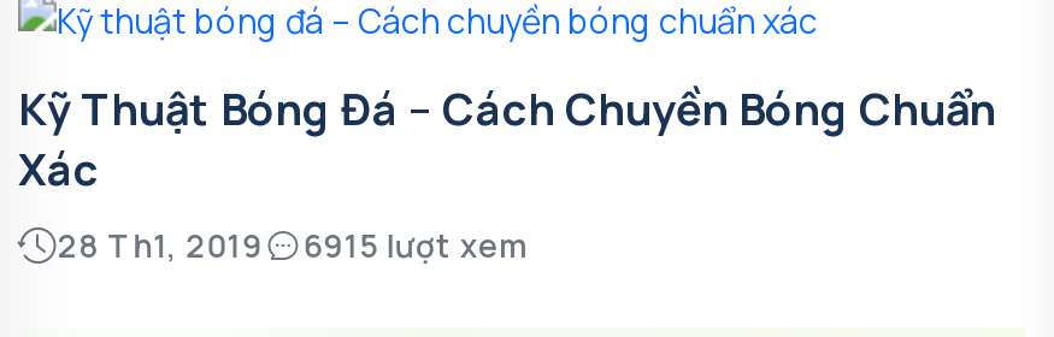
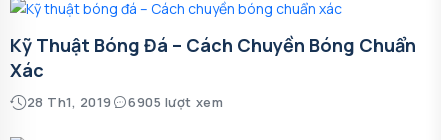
[58,223,527,266] 28 Th1, 2019 6915 lượt xem -> [26,93,223,111] 28 Th1, 2019 6905 lượt xem

